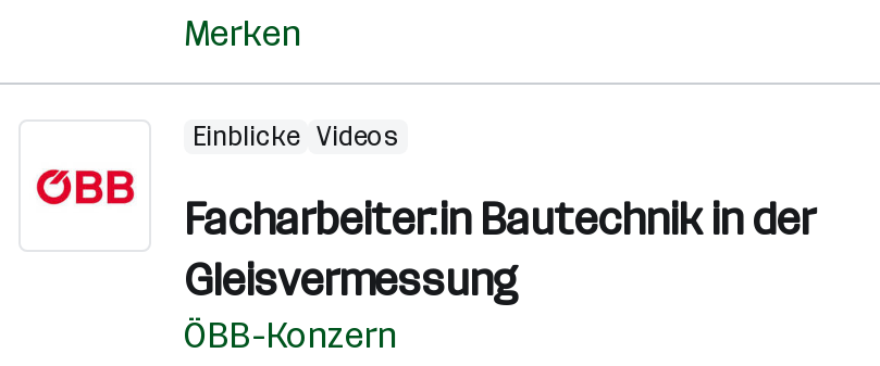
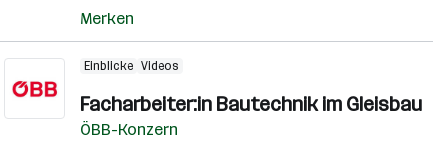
[184,193,815,306] Facharbeiter:in Bautechnik in der | Gleisvermessung -> [80,92,422,116] Facharbeiter:in Bautechnik im Gleisbau

